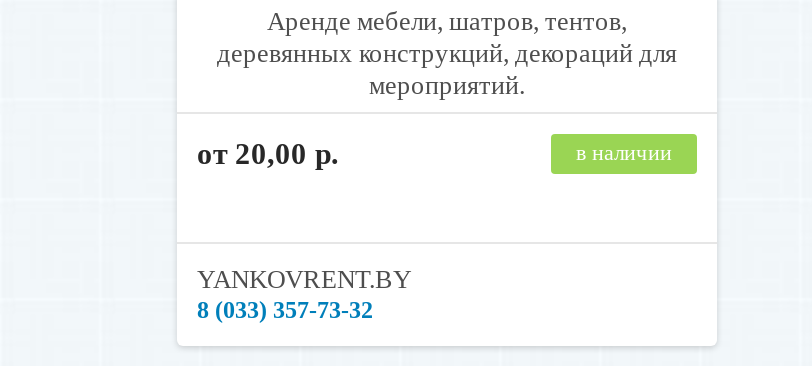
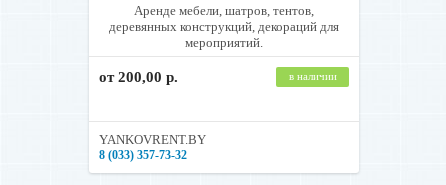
[197,138,339,170] от 20,00 р. -> [99,69,178,85] от 200,00 р.

